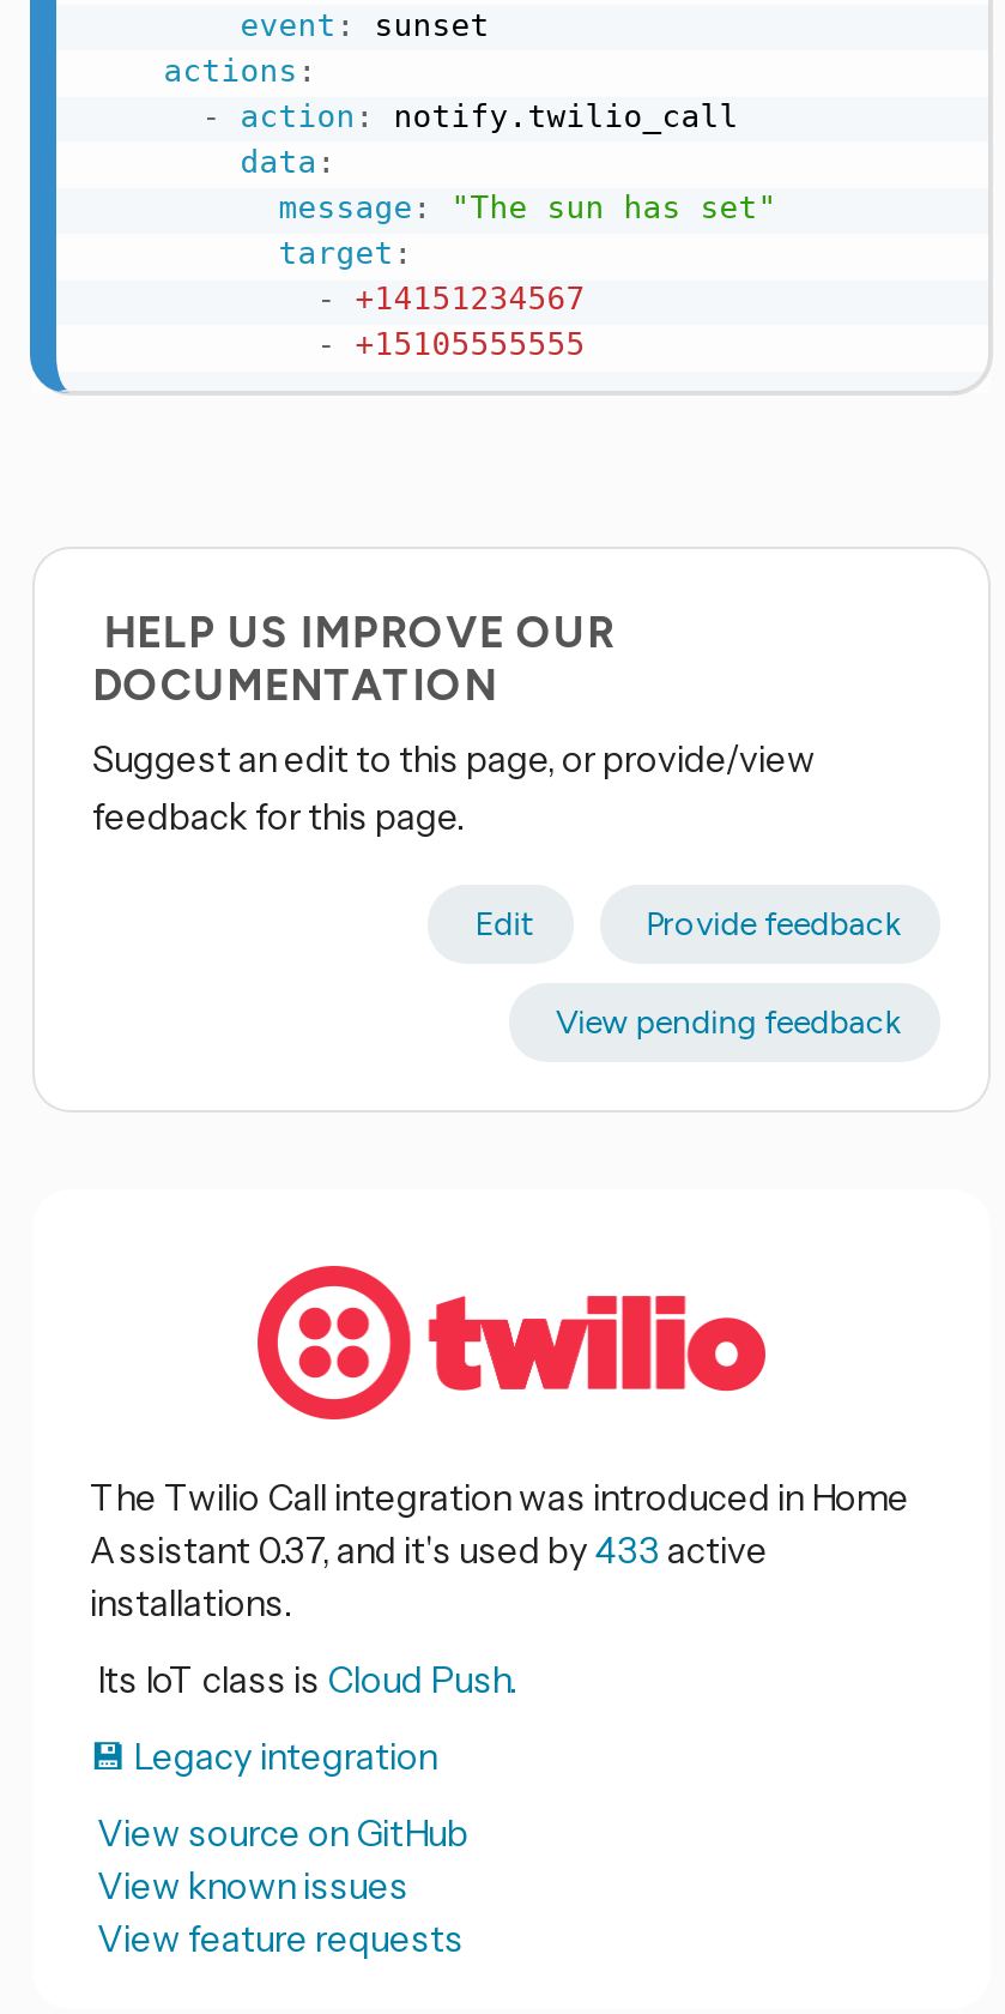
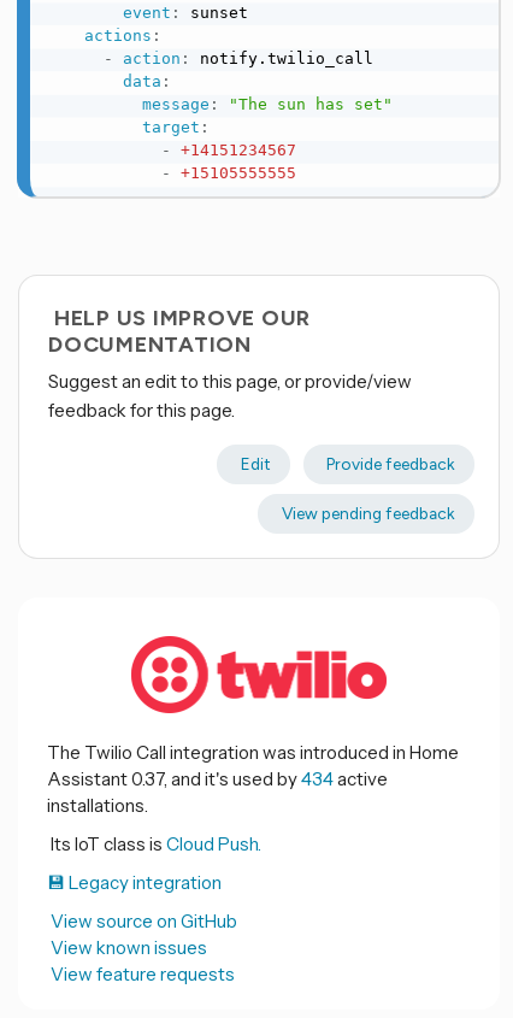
[90,1527,768,1573] Assistant 0.37, and it's used by 433 active -> [47,767,388,790] Assistant 0.37, and it's used by 434 active

